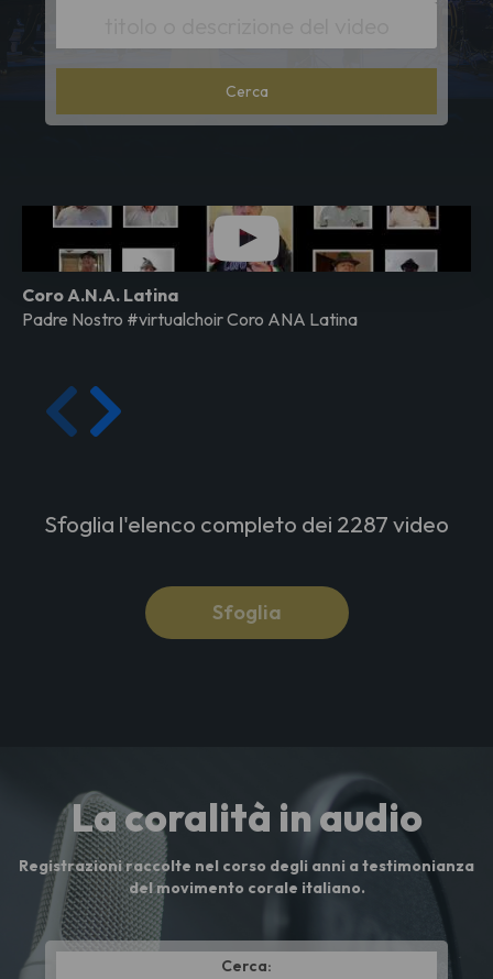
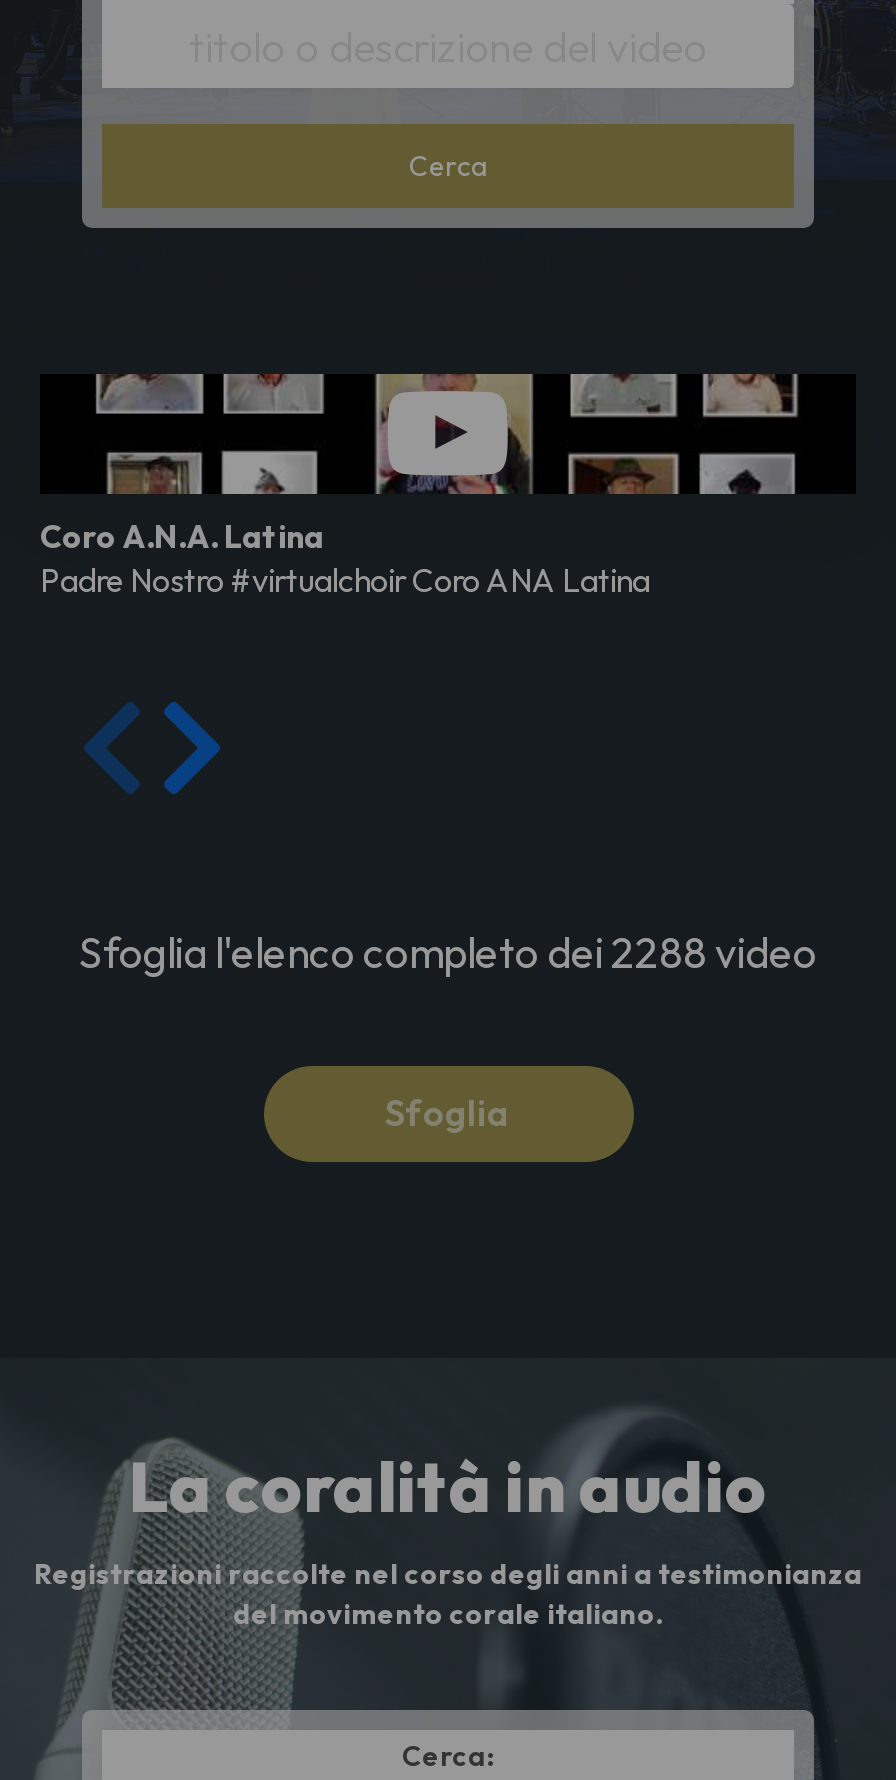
[44,509,449,538] Sfoglia l'elenco completo dei 2287 video -> [79,926,817,978] Sfoglia l'elenco completo dei 2288 video

